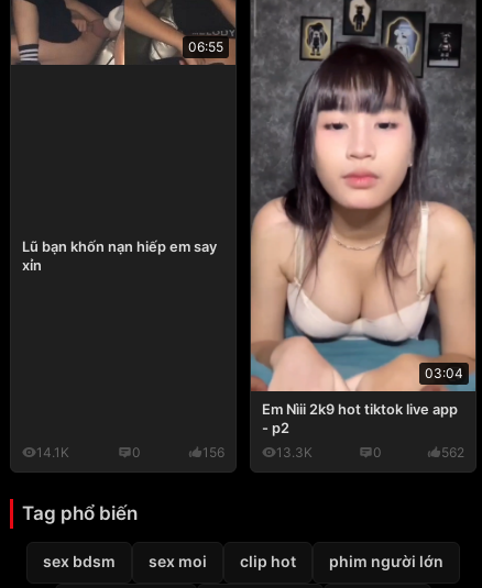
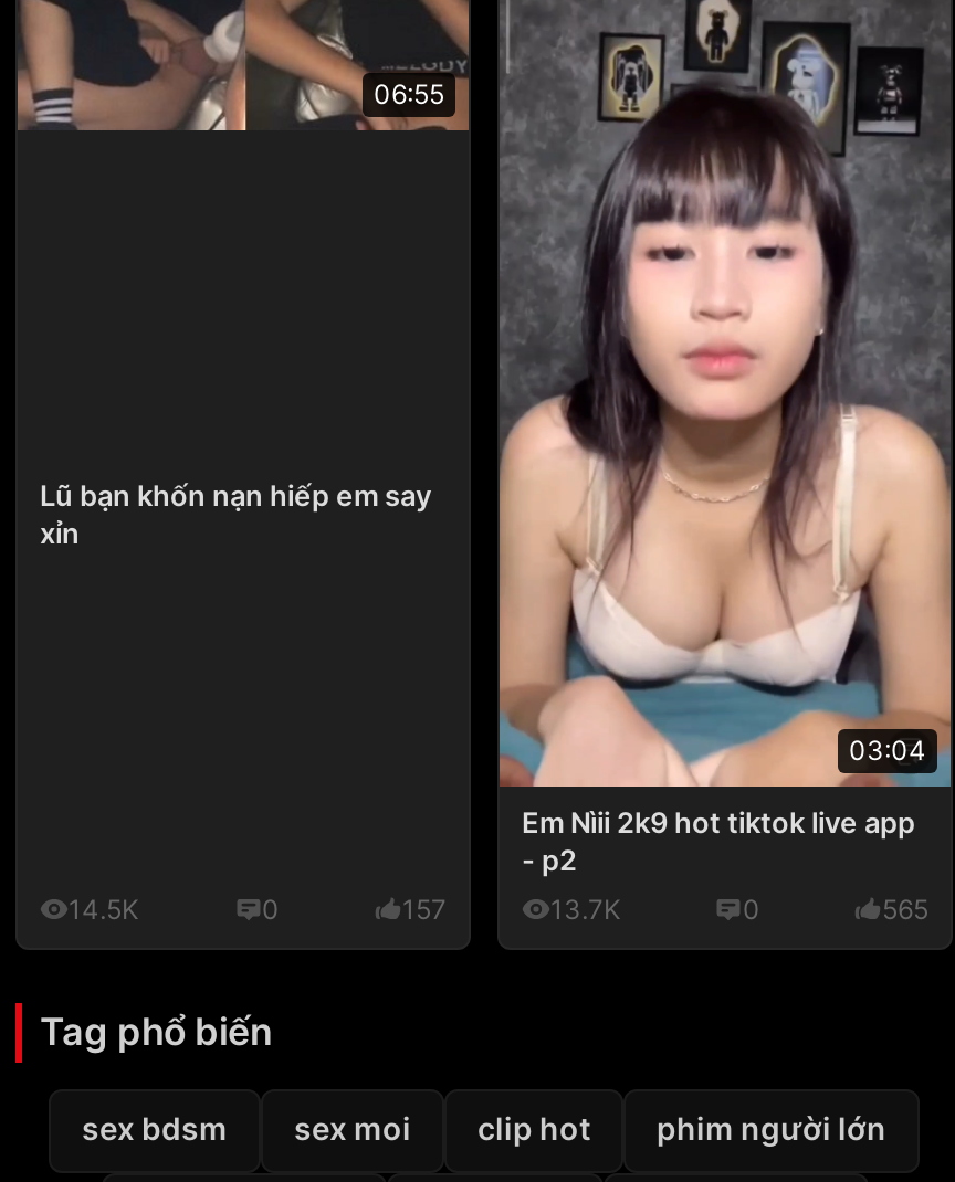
[36,445,69,461] 14.1K -> [69,894,139,927] 14.5K
[202,445,224,461] 156 -> [402,894,447,927] 157
[276,445,313,461] 13.3K -> [550,894,621,927] 13.7K
[441,445,464,461] 562 -> [882,894,928,927] 565

